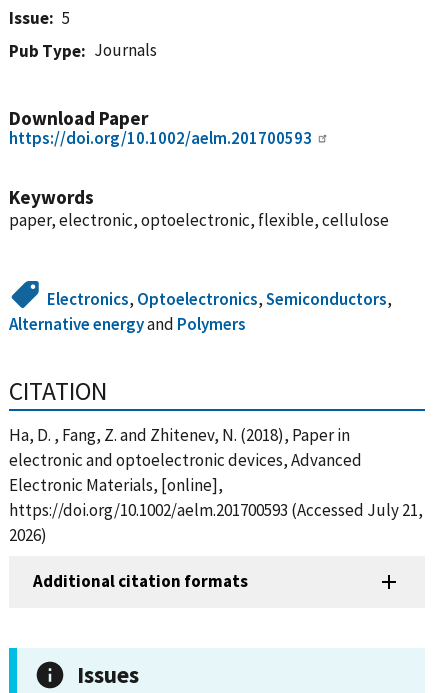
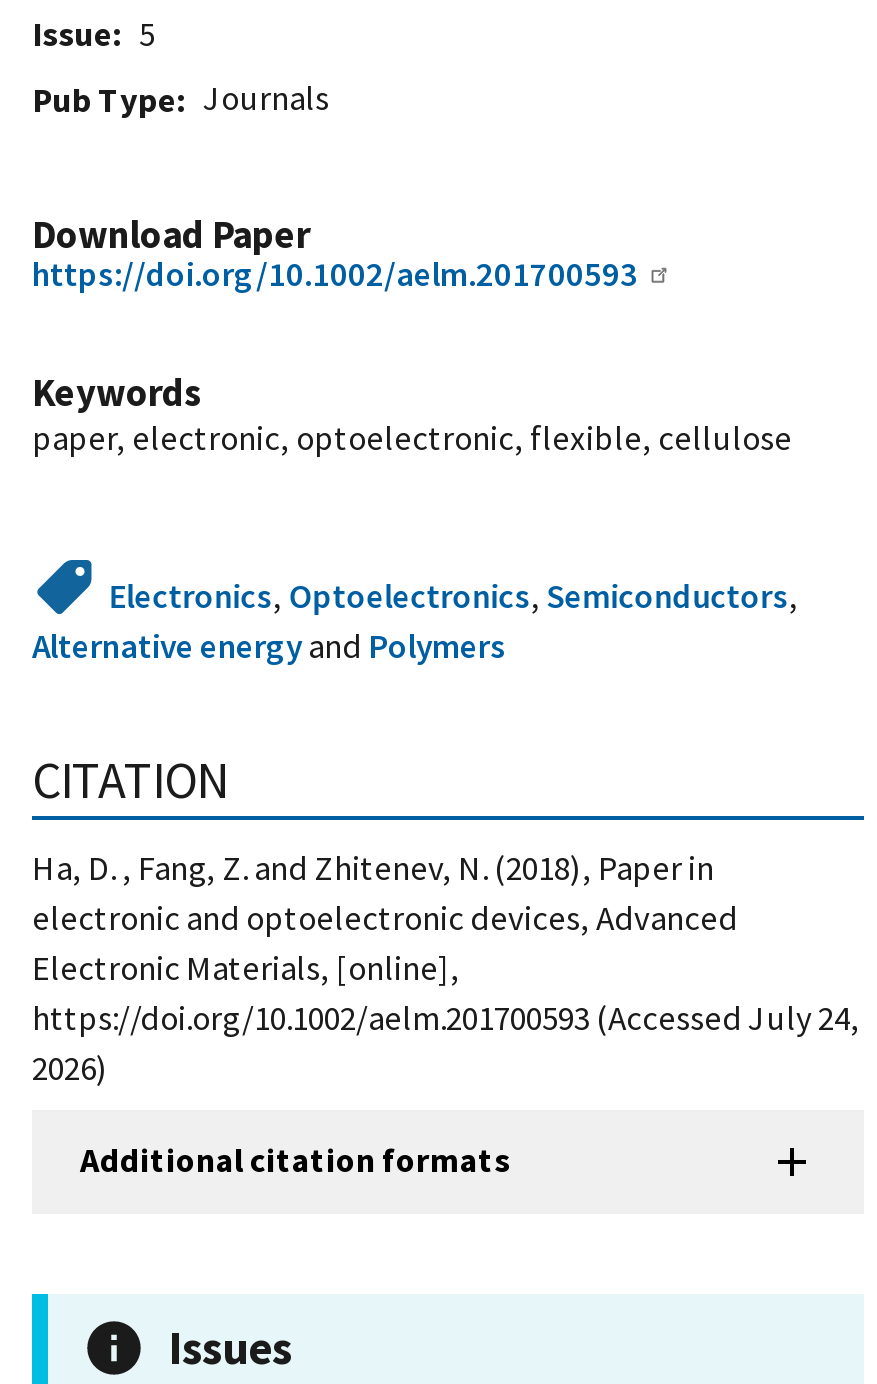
[9,499,423,521] https://doi.org/10.1002/aelm.201700593 (Accessed July 21, -> [32,996,860,1040] https://doi.org/10.1002/aelm.201700593 (Accessed July 24,

